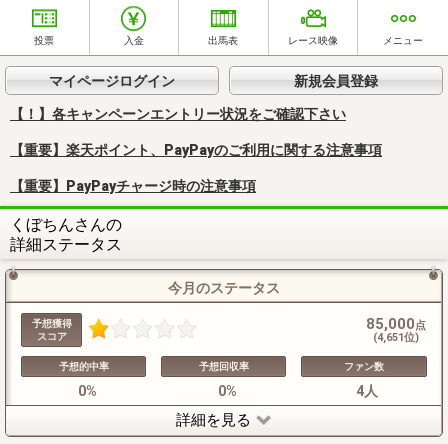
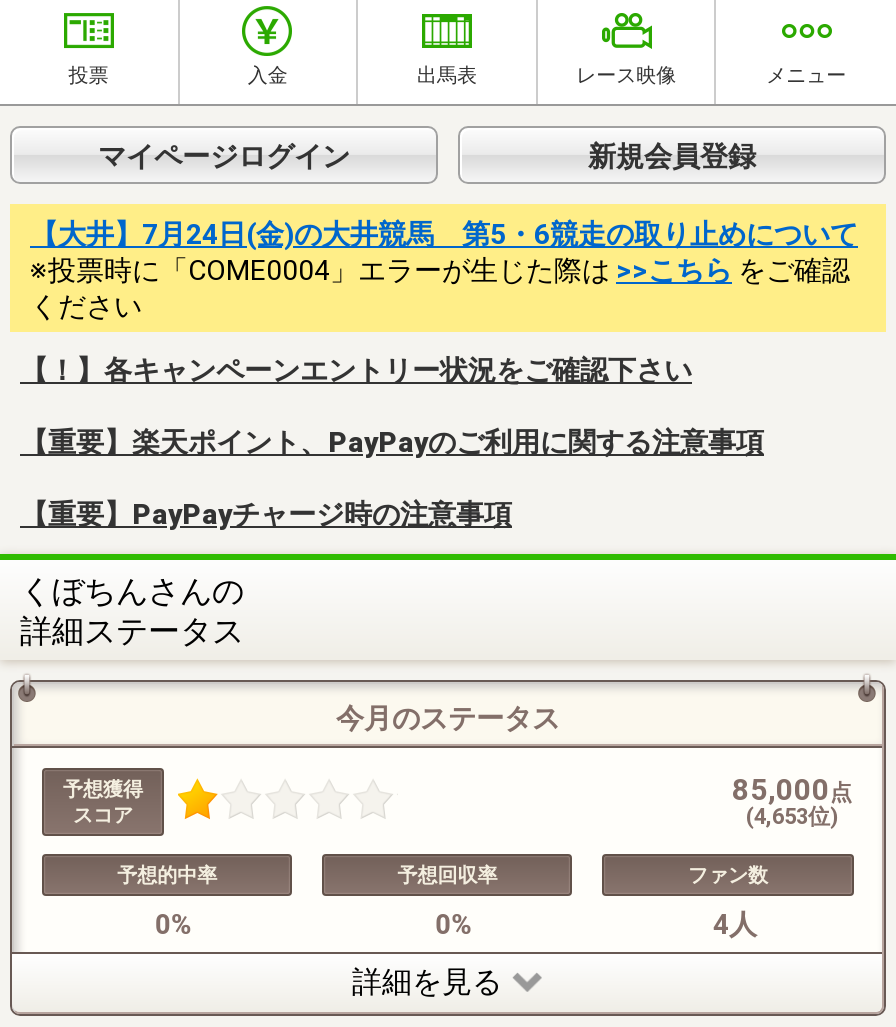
none -> [30,218,858,322] 【大井】7月24日(金)の大井競馬 第5・6競走の取り止めについて | ※投票時に「COME0004」エラーが生じた際は>>こちらをご確認 | ください
[373,331,419,344] (4,651位) -> [746,804,838,830] (4,653位)

